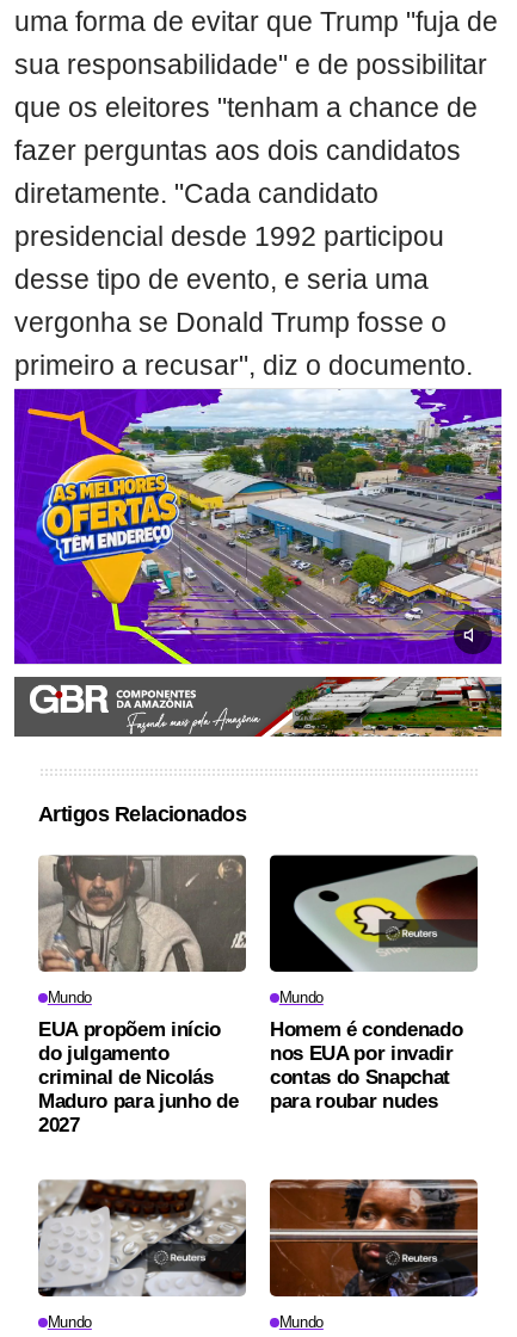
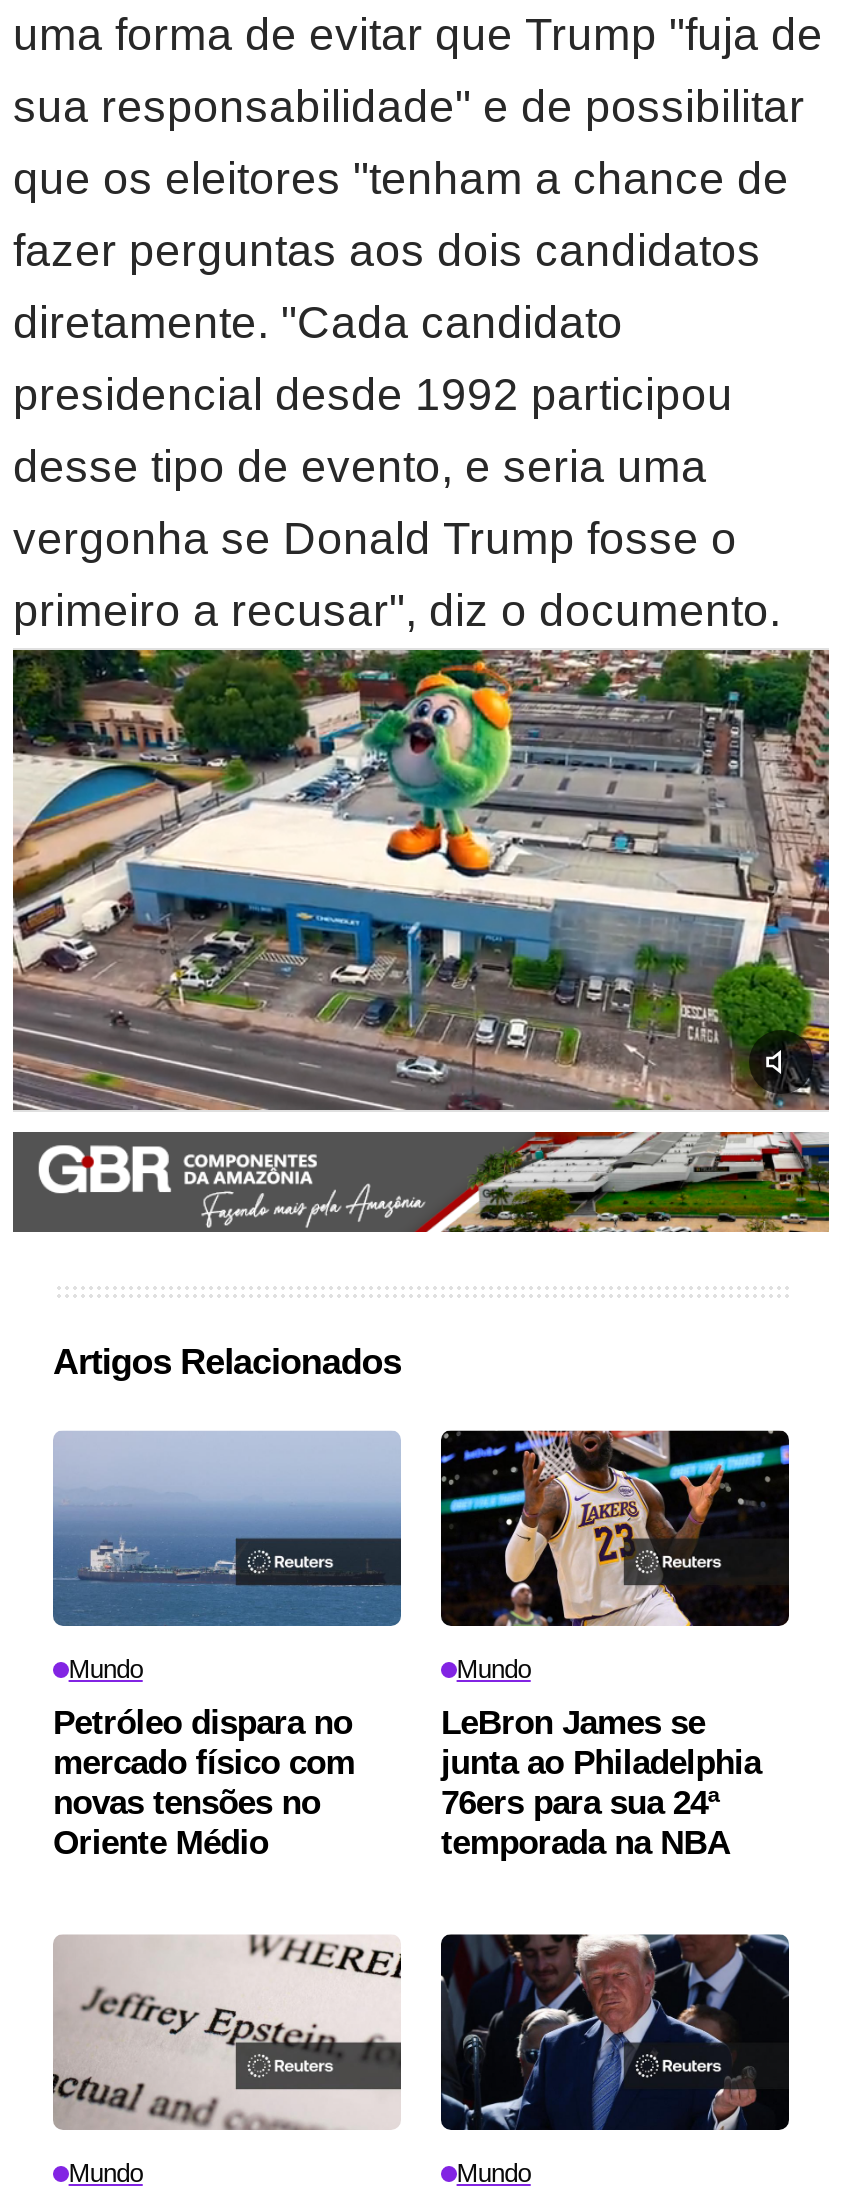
[13,388,503,665] [image] -> [11,648,831,1112] [image]
[38,855,247,1137] [image] | EUA propõem início | do julgamento | criminal de Nicolás | Maduro para junho de | 2027 -> [51,1432,403,1862] [image] | Petróleo dispara no | mercado físico com | novas tensões no | Oriente Médio
[269,854,479,1113] [image] | Homem é condenado | nos EUA por invadir | contas do Snapchat | para roubar nudes -> [439,1428,791,1862] [image] | LeBron James se | junta ao Philadelphia | 76ers para sua 24ª | temporada na NBA
[38,1179,247,1296] [image] -> [53,1936,401,2128] [image]
[270,1178,479,1298] [image] -> [439,1932,791,2132] [image]

